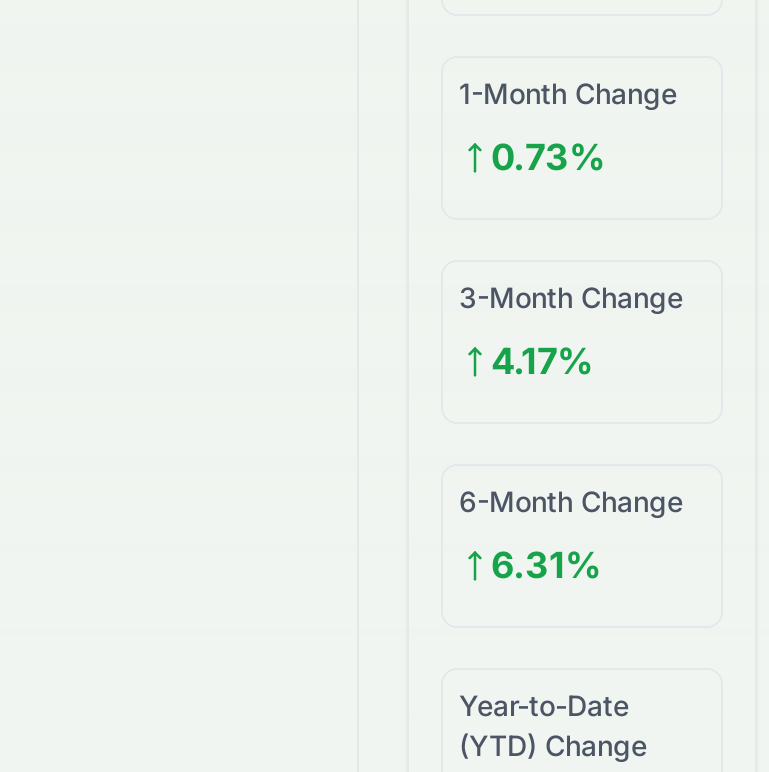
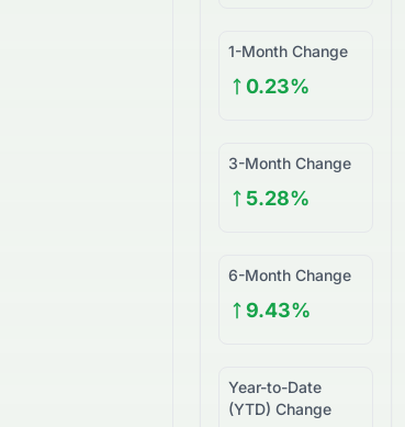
[491,136,605,178] 0.73% -> [246,75,310,98] 0.23%
[491,340,593,382] 4.17% -> [246,187,310,210] 5.28%
[491,544,601,586] 6.31% -> [246,299,311,322] 9.43%

